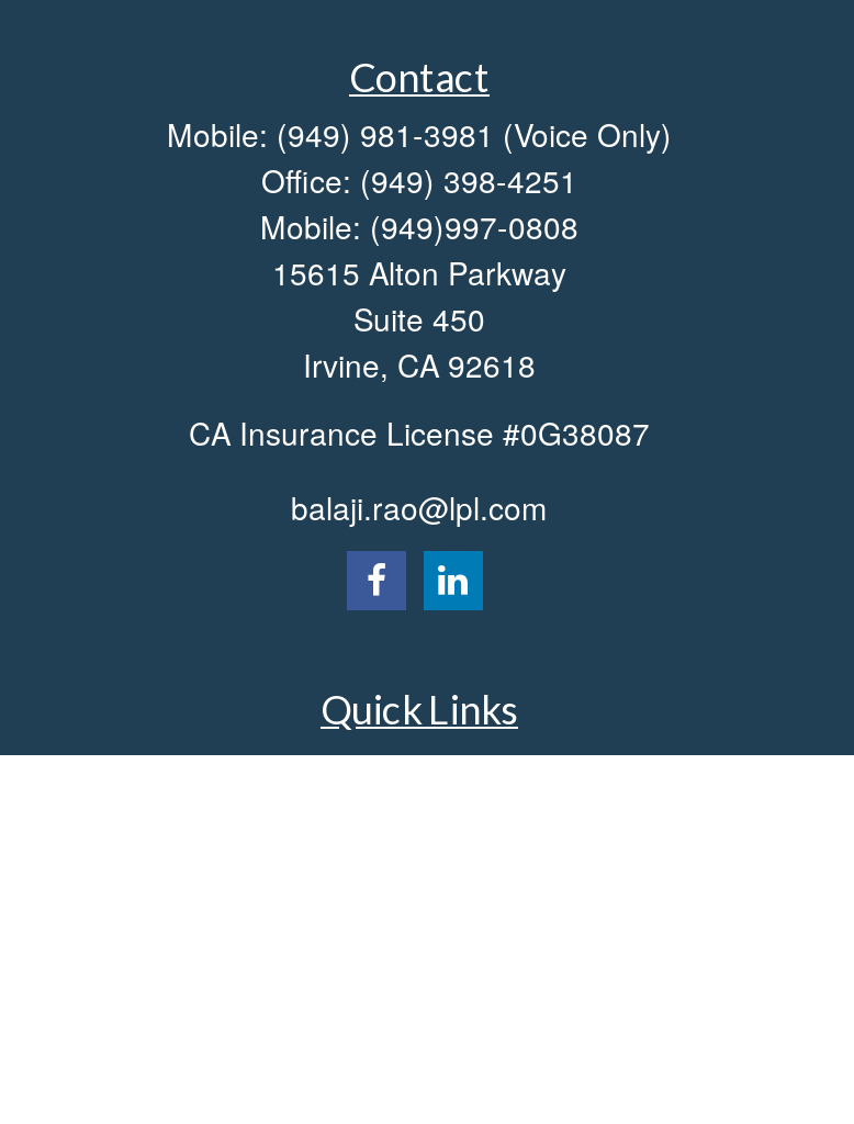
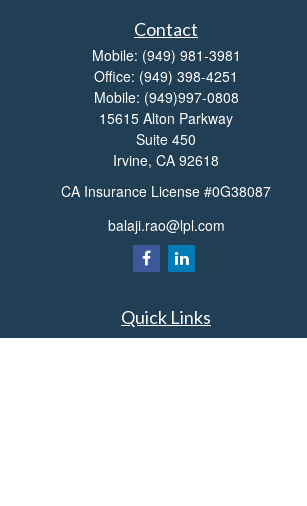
[167,112,672,156] Mobile: (949) 981-3981 (Voice Only) -> [91,45,240,65] Mobile: (949) 981-3981

